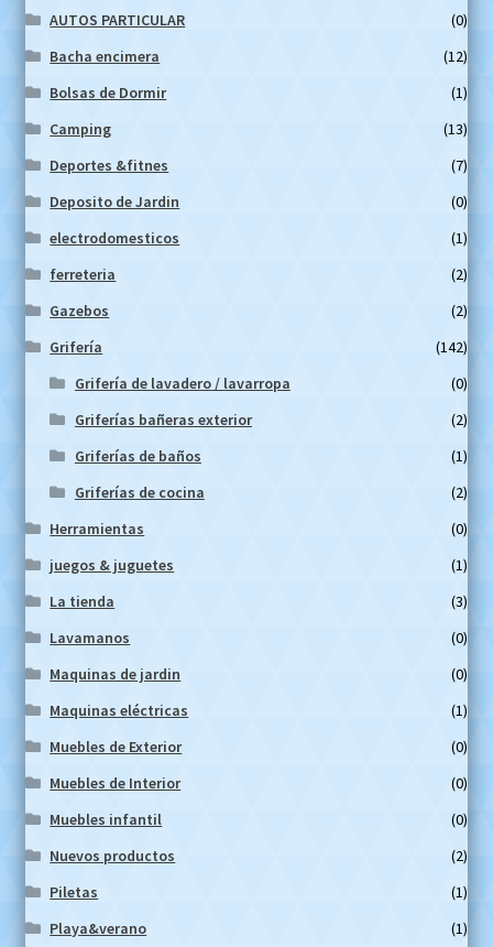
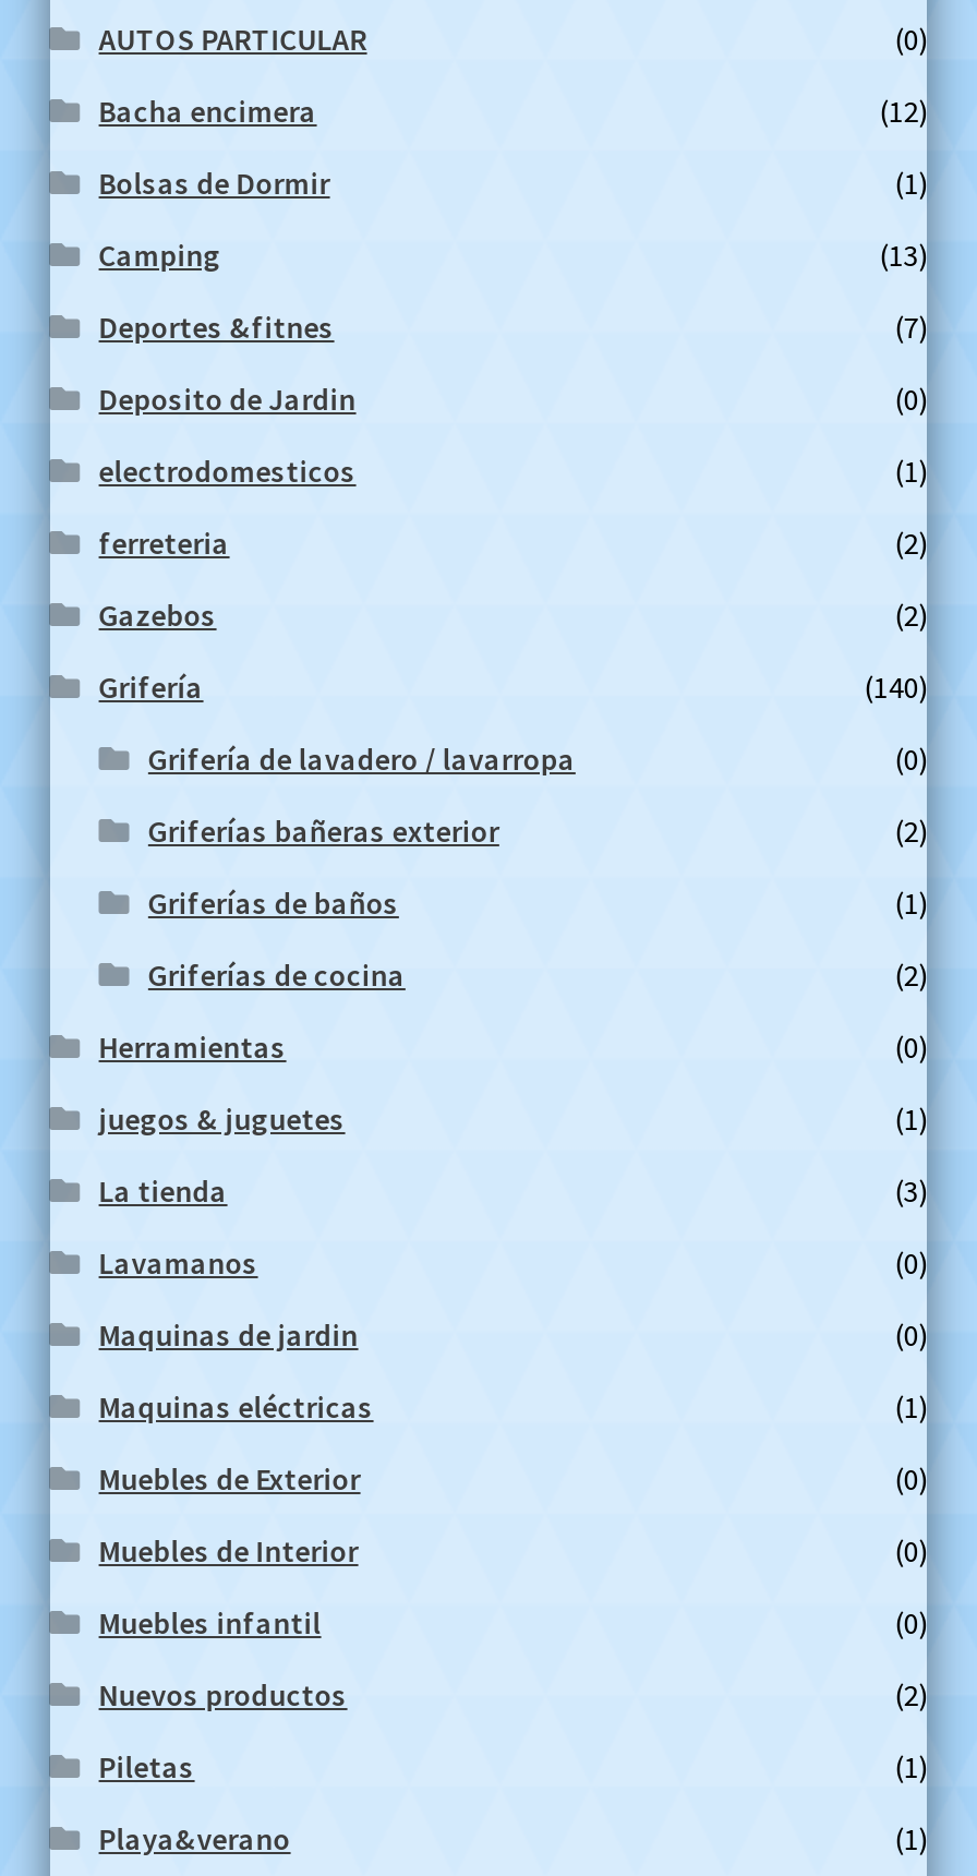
[436,336,468,356] (142) -> [864,666,928,706] (140)

